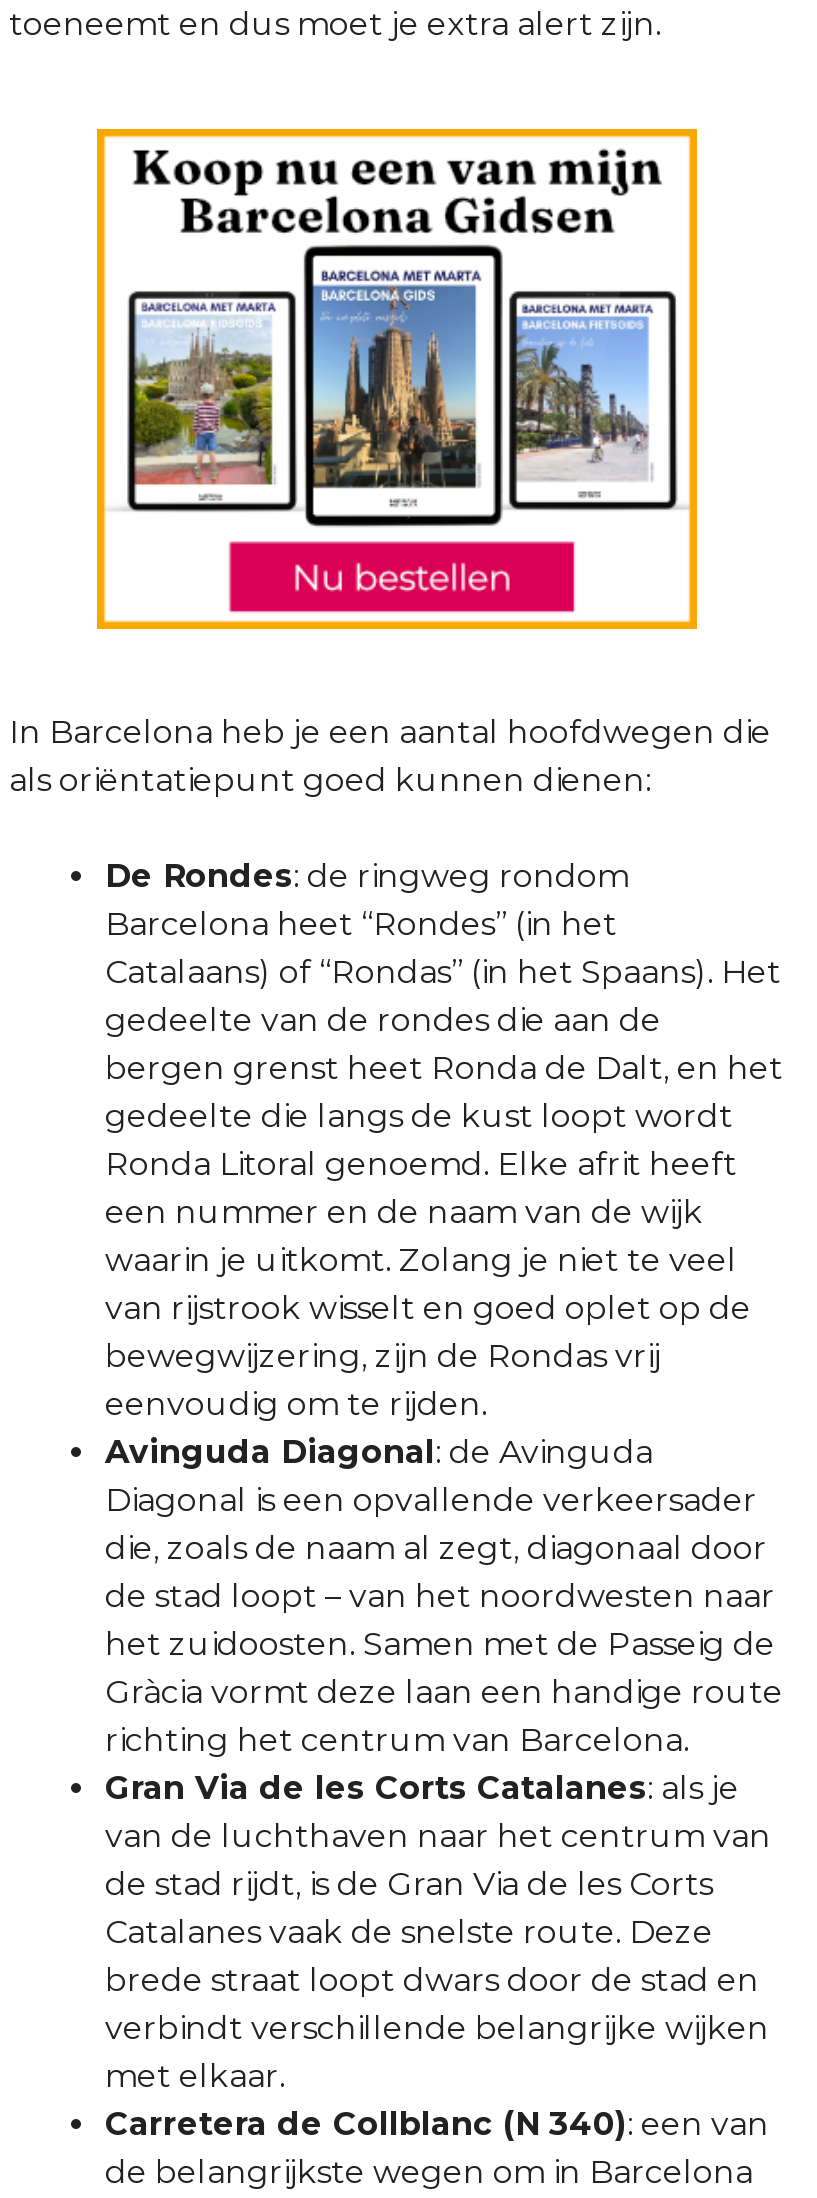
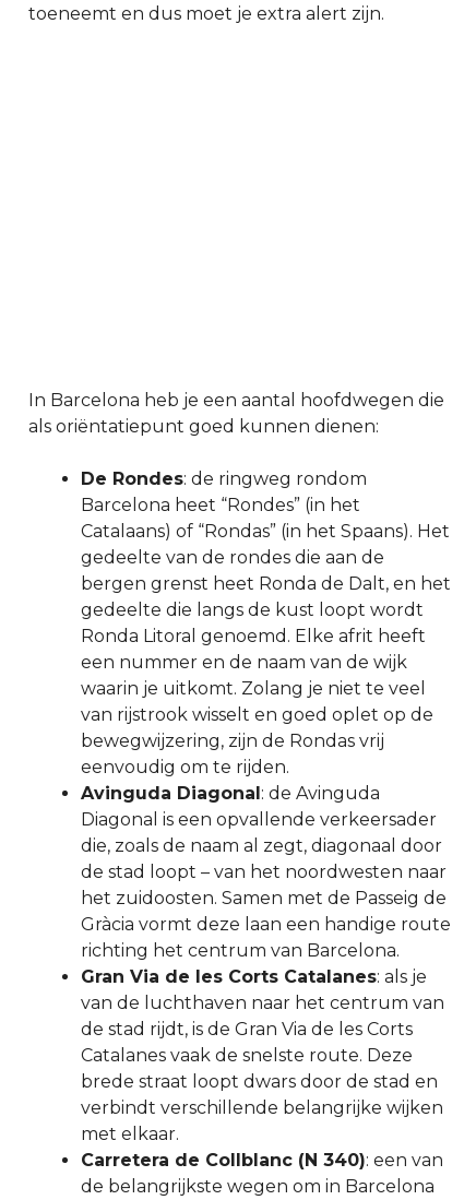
[95,126,699,632] [image] -> none

